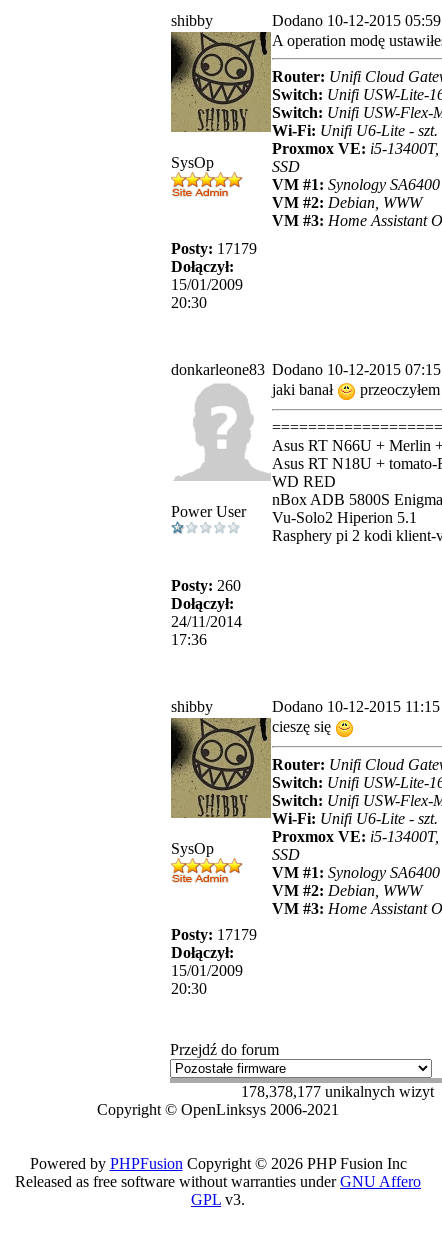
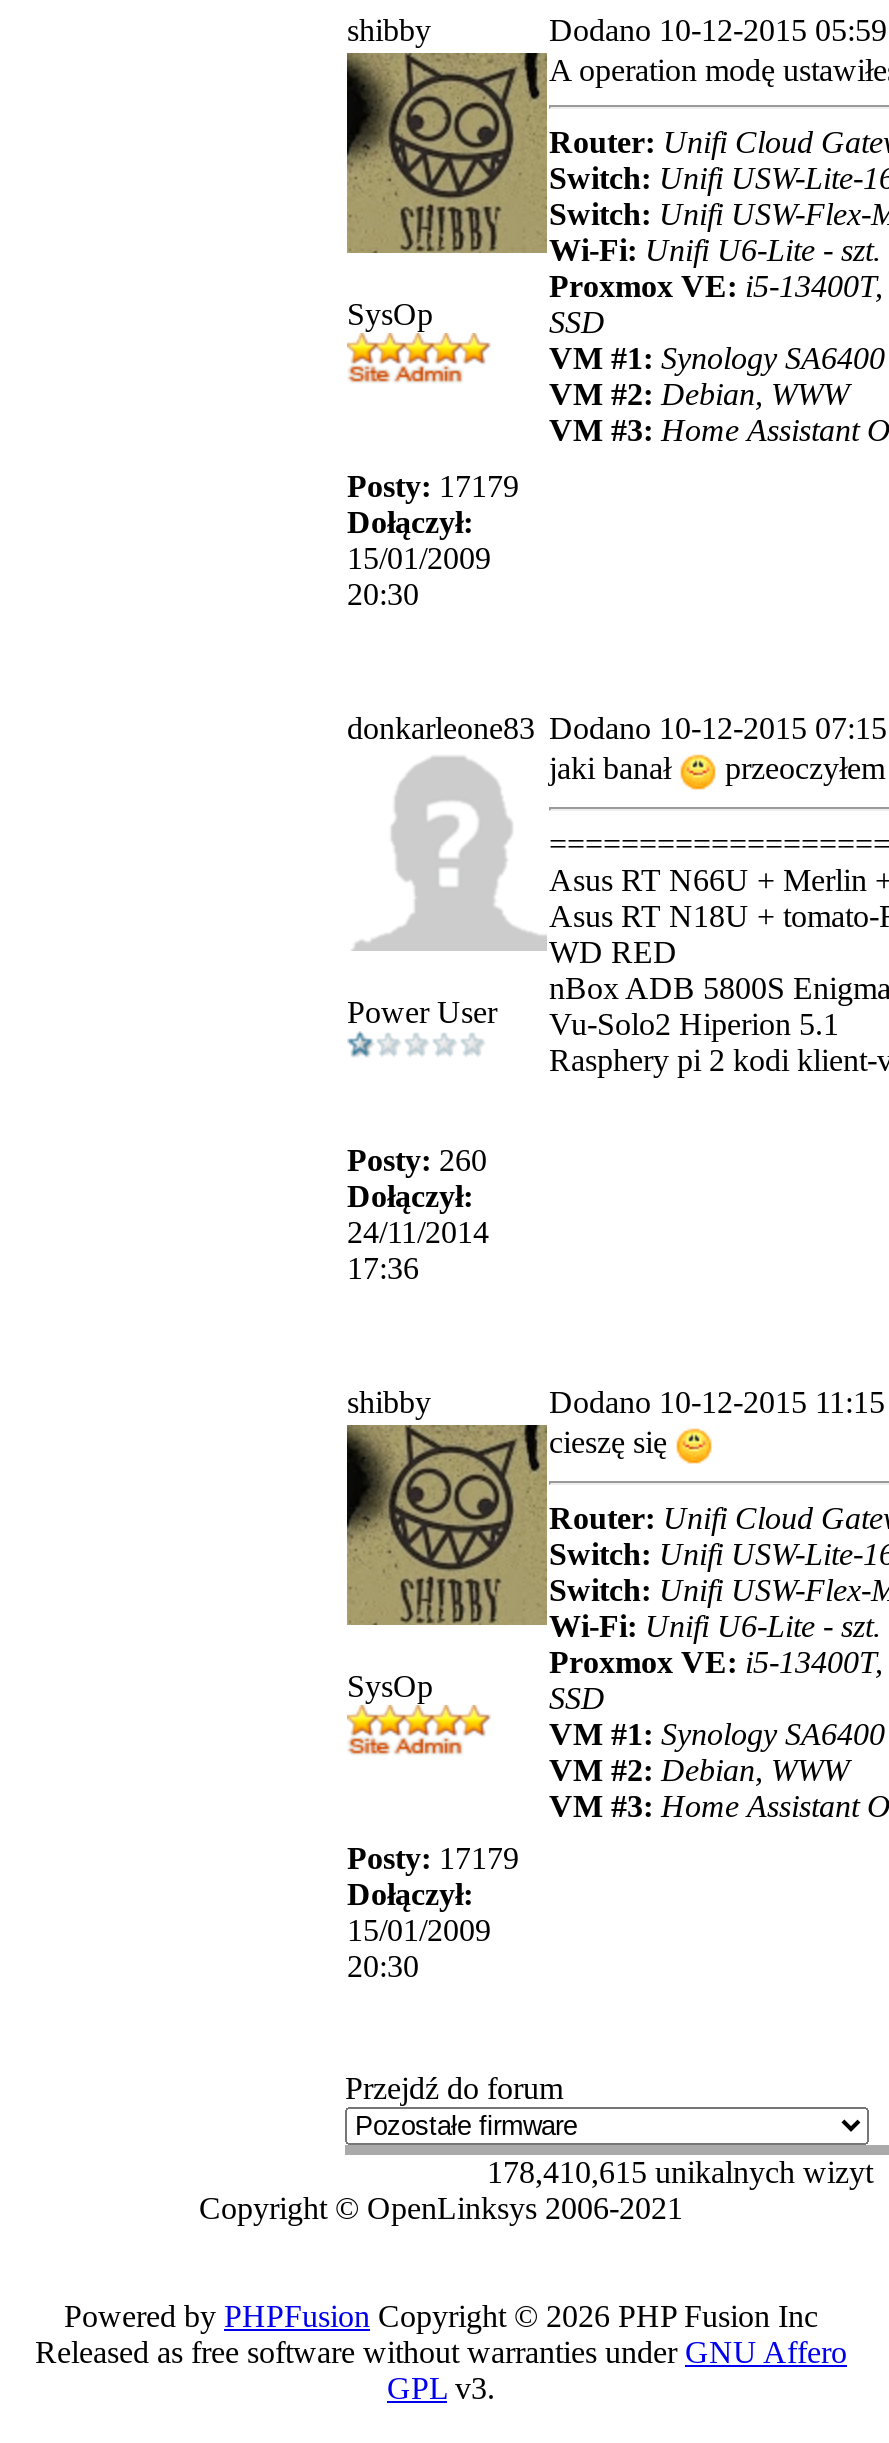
[241,1083,434,1100] 178,378,177 unikalnych wizyt -> [487,2155,873,2189] 178,410,615 unikalnych wizyt

